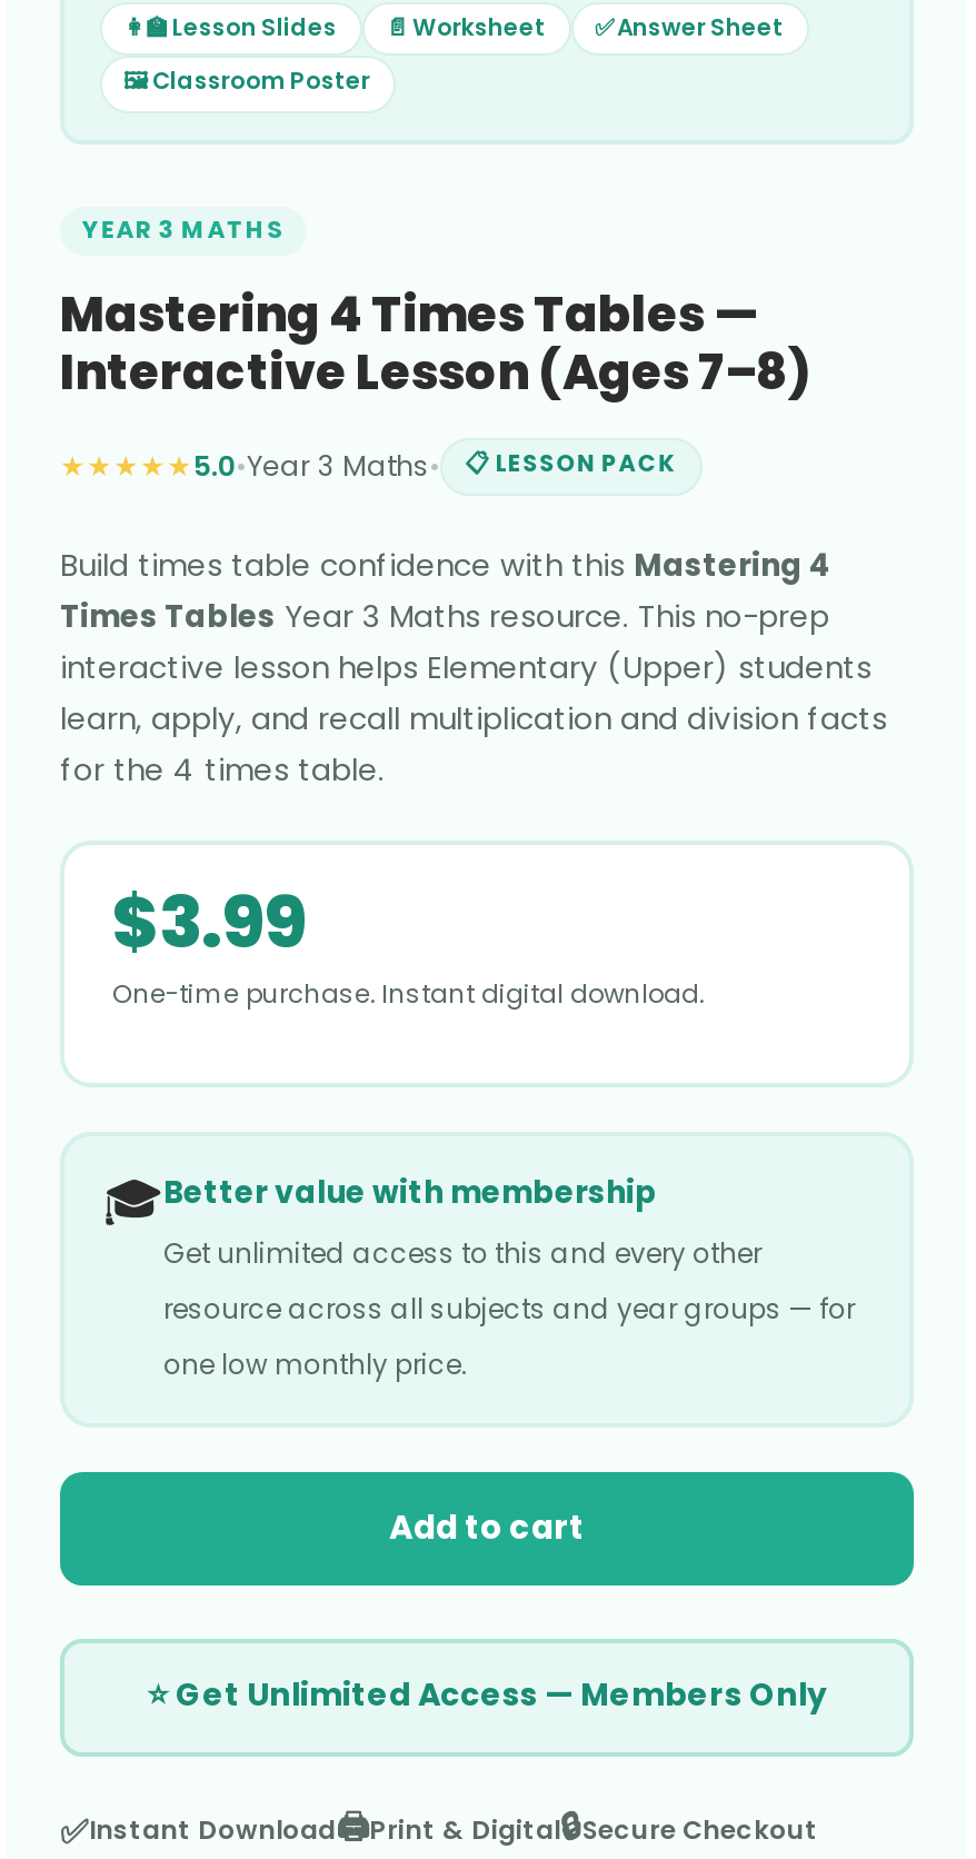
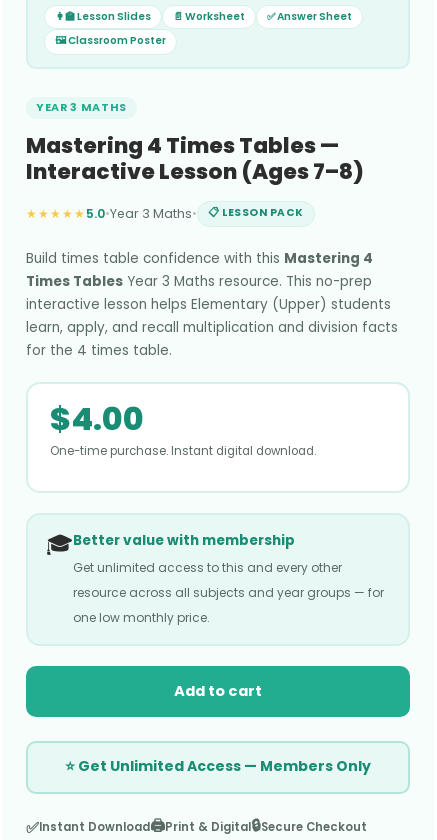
[112,872,306,972] $3.99 -> [49,396,143,441] $4.00

